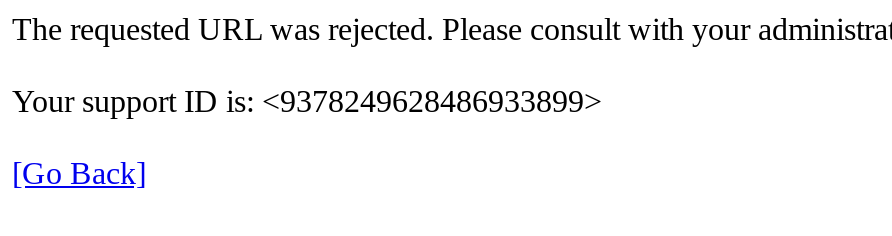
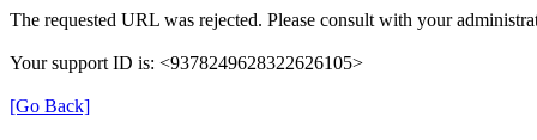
[12,84,602,118] Your support ID is: <9378249628486933899> -> [10,53,363,73] Your support ID is: <9378249628322626105>

